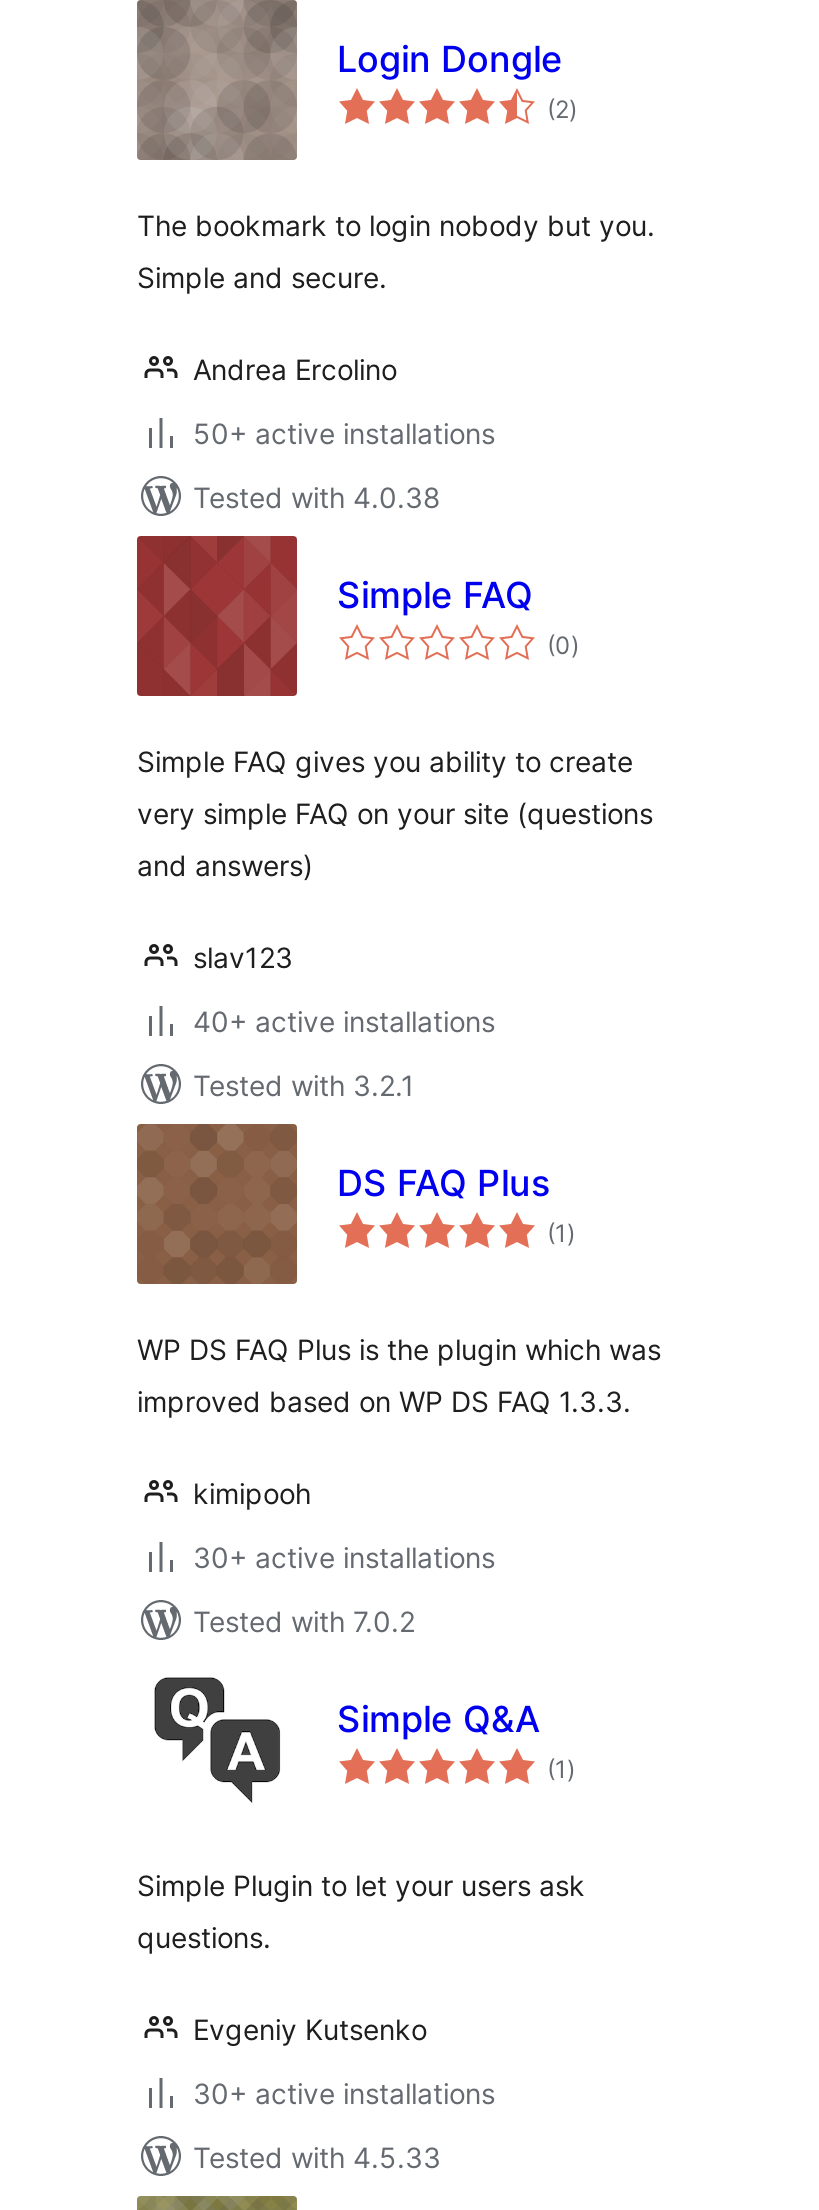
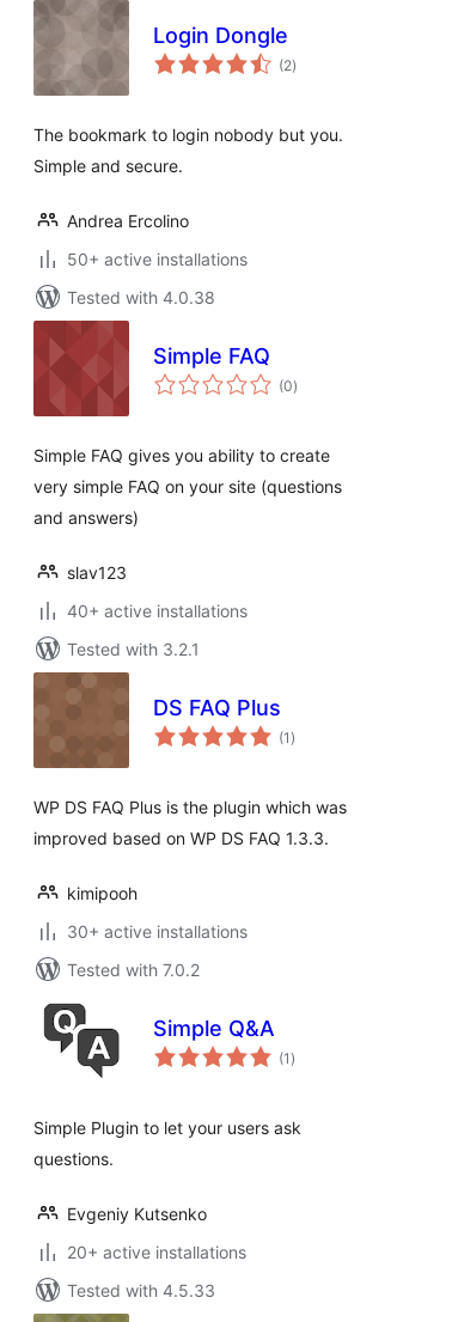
[193,2076,495,2110] 30+ active installations -> [67,1242,246,1262] 20+ active installations

